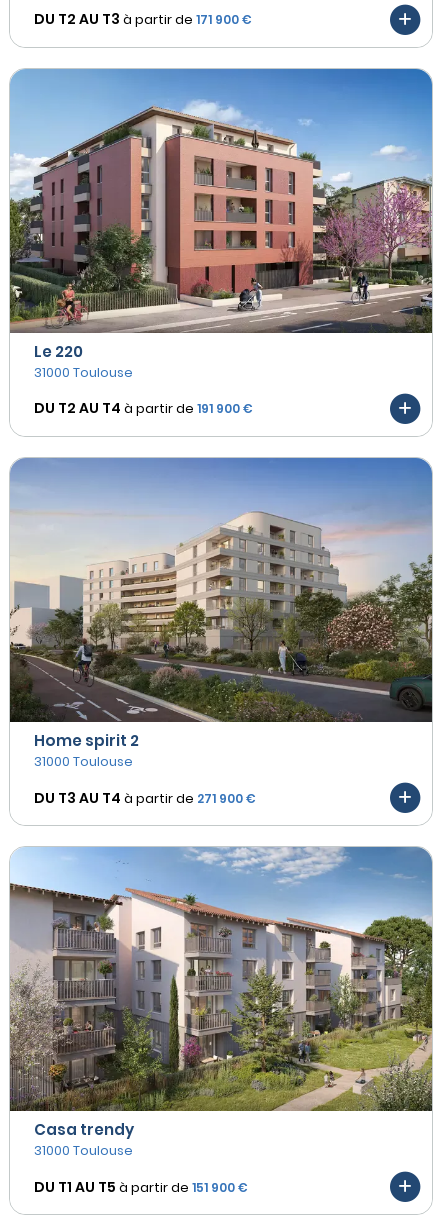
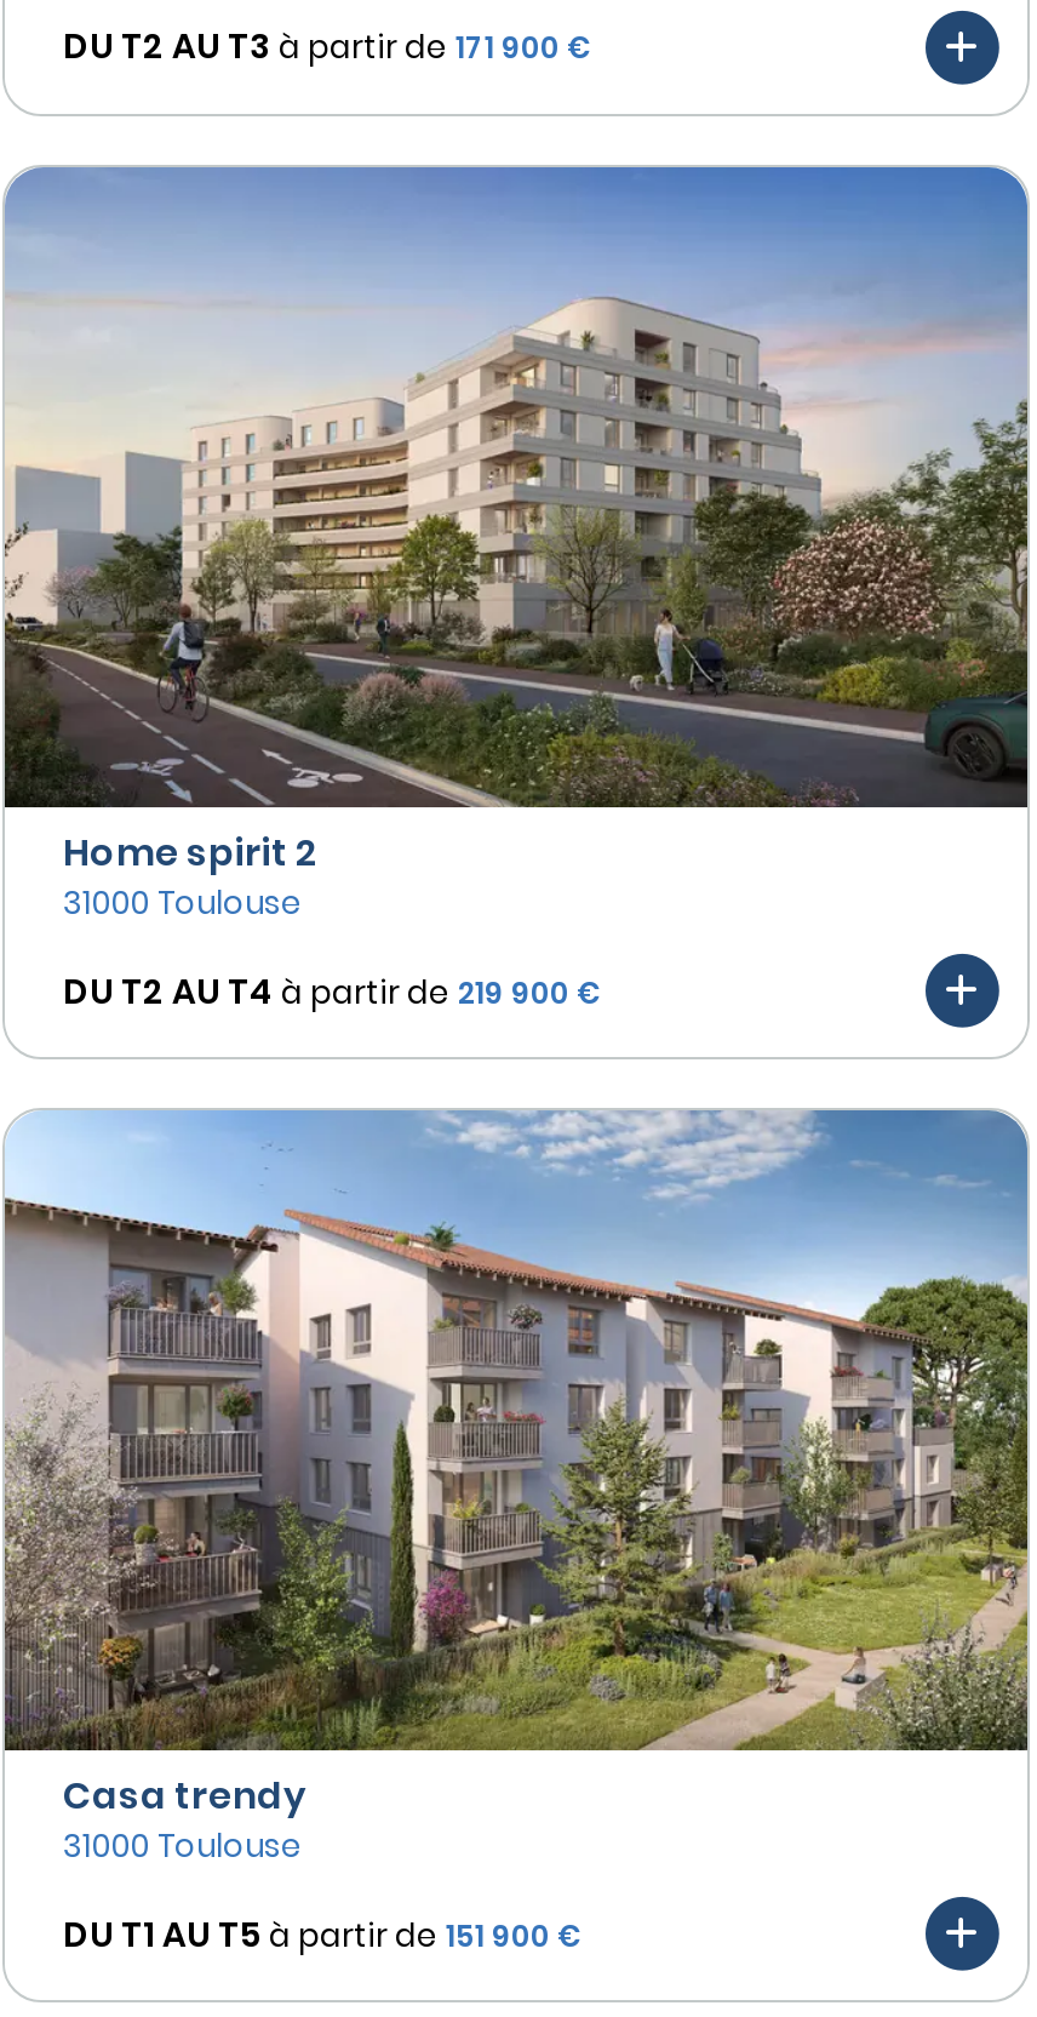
[9,93,433,418] [image] | Le 220 | 31000 Toulouse | DU T2 AU T4 à partir de 191 900 € -> none
[34,788,256,808] DU T3 AU T4 à partir de 271 900 € -> [63,966,601,1014] DU T2 AU T4 à partir de 219 900 €

